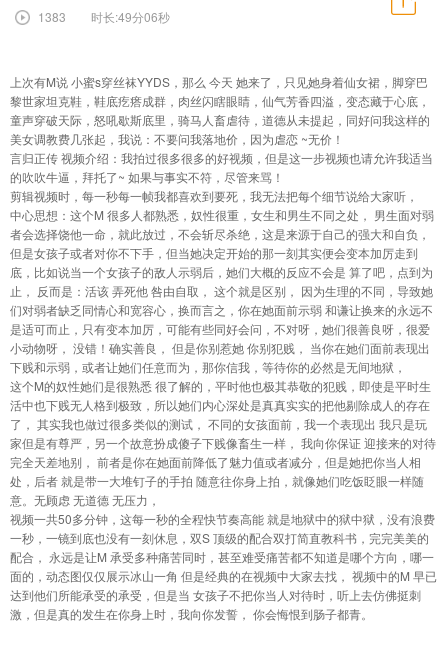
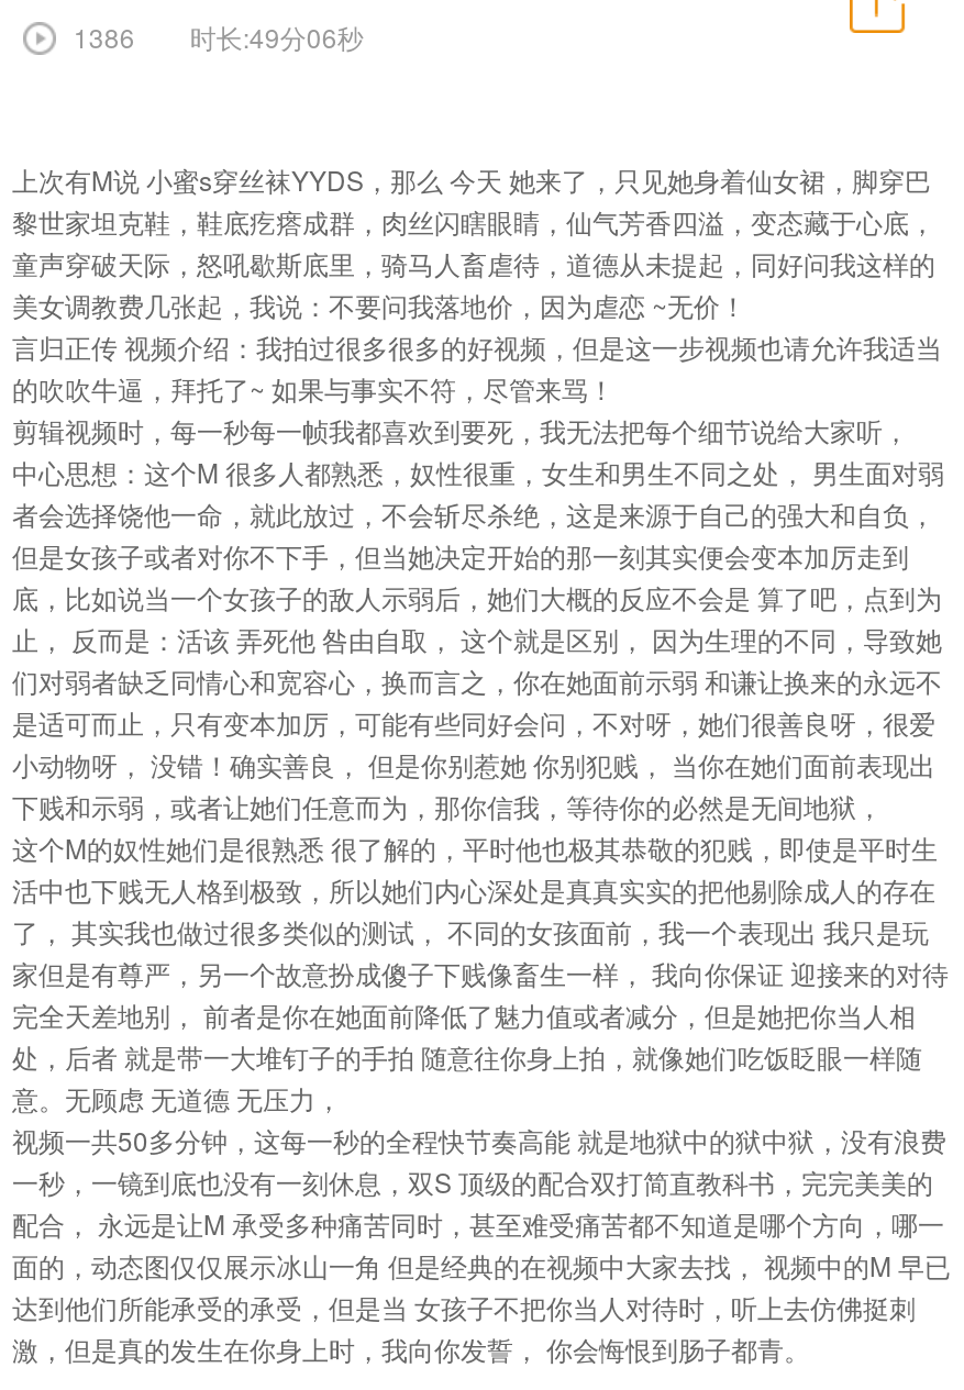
[38,8,170,25] 1383 时长:49分06秒 -> [73,17,364,54] 1386 时长:49分06秒

